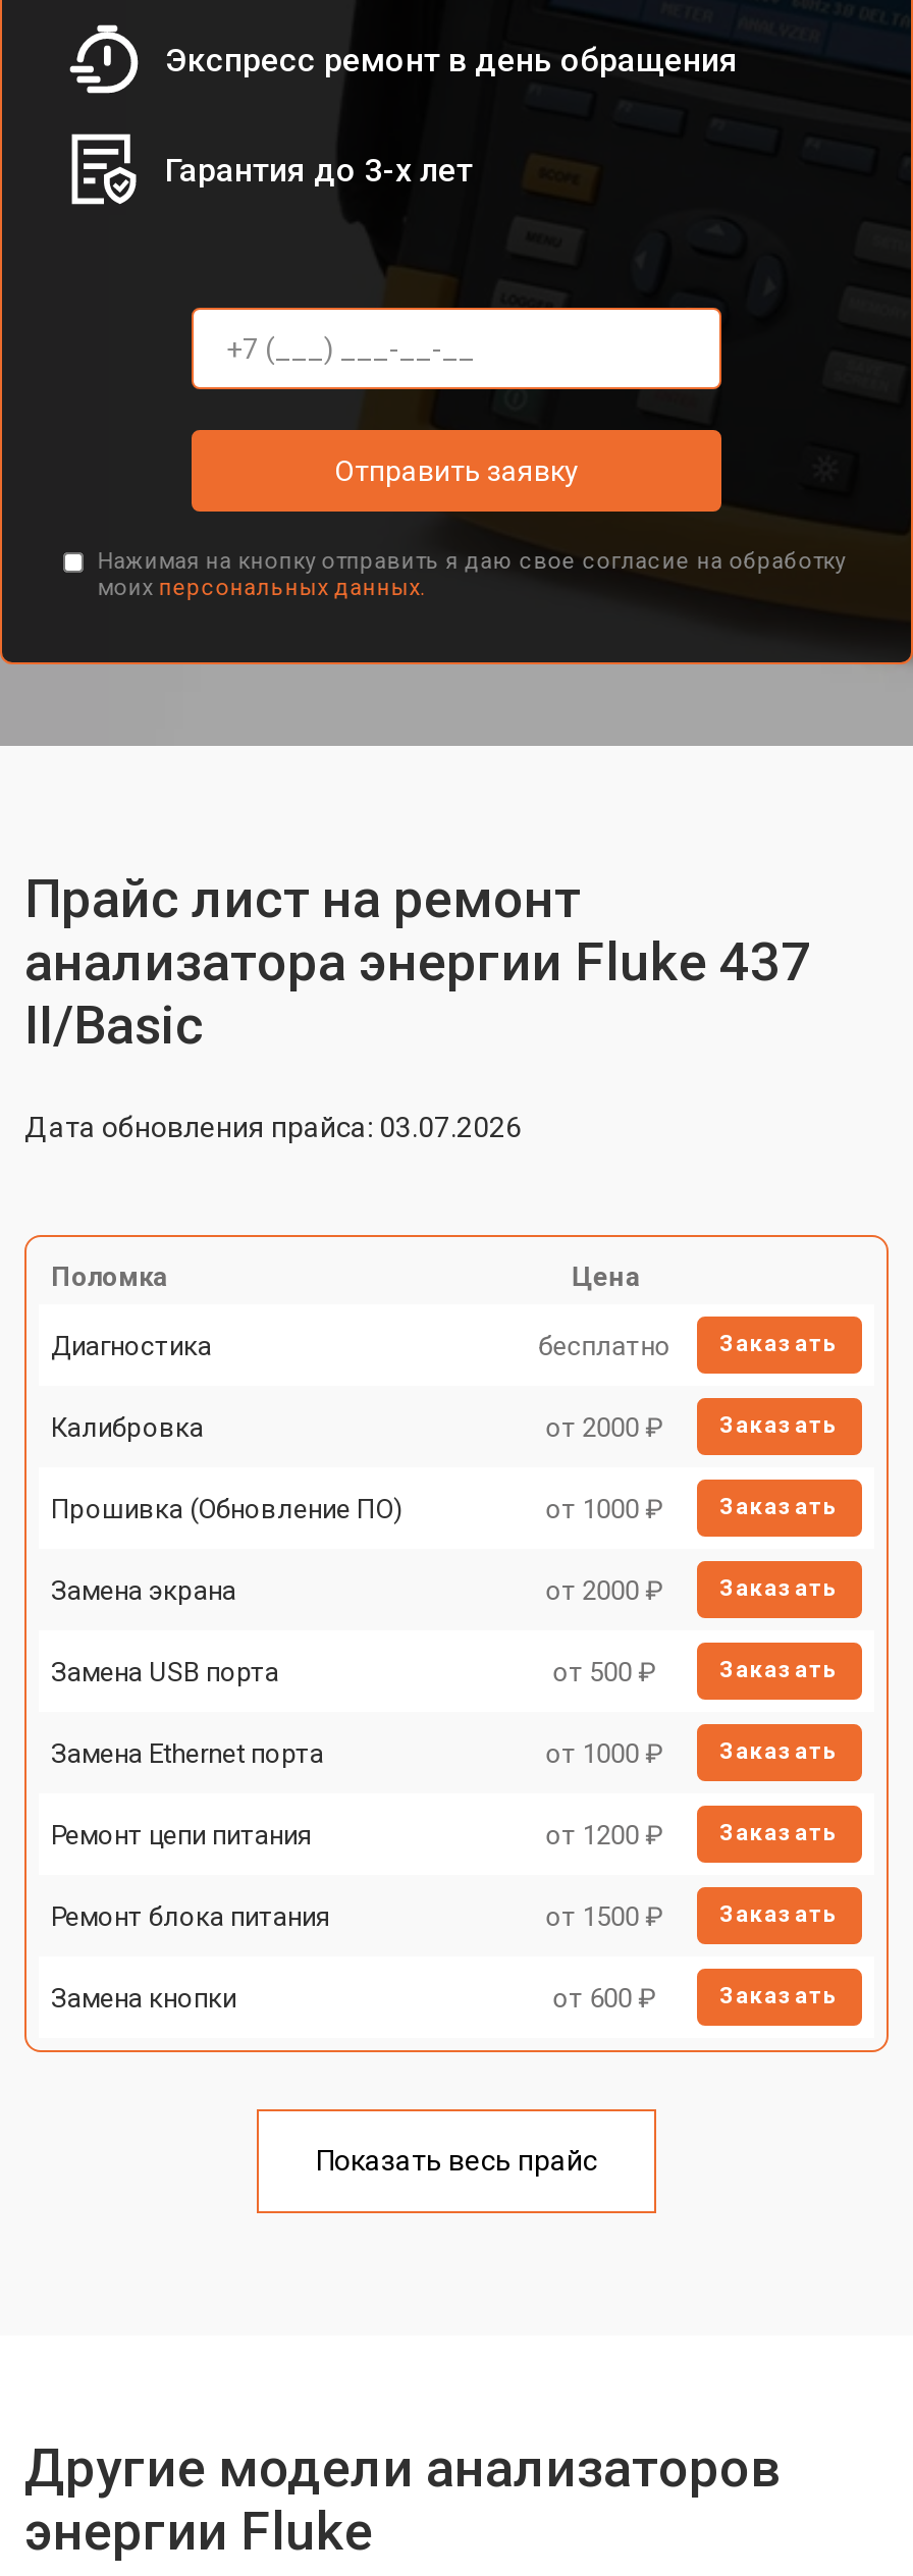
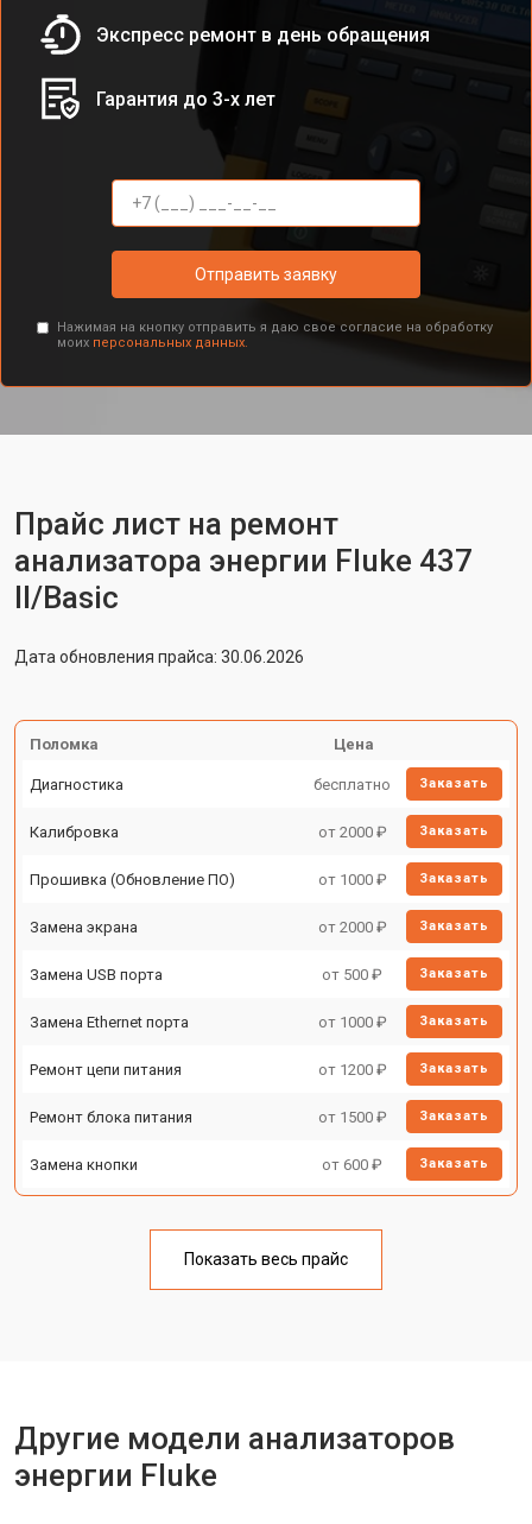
[24,1111,522,1143] Дата обновления прайса: 03.07.2026 -> [14,647,304,666] Дата обновления прайса: 30.06.2026

